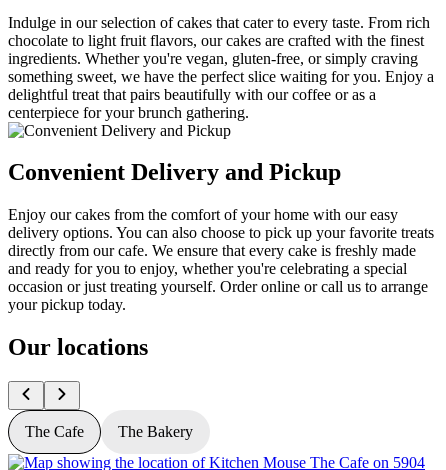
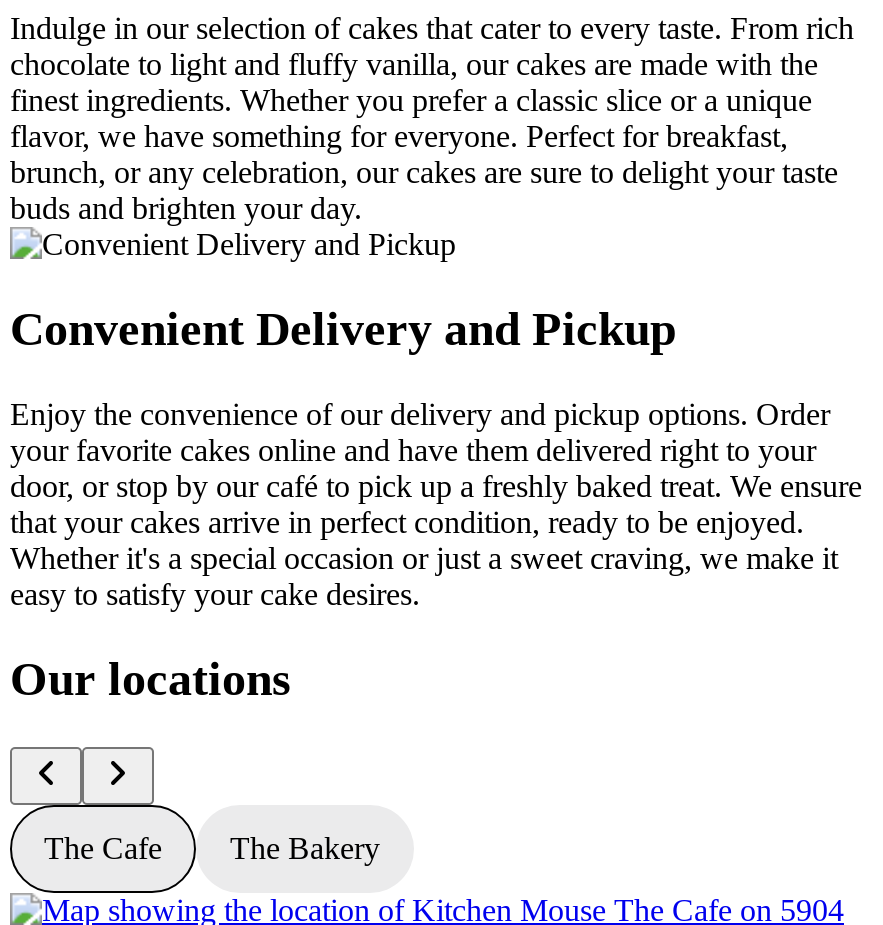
[8,32,434,121] chocolate to light fruit flavors, our cakes are crafted with the finest | ingredients. Whether you're vegan, gluten-free, or simply craving | something sweet, we have the perfect slice waiting for you. Enjoy a | delightful treat that pairs beautifully with our coffee or as a | centerpiece for your brunch gathering. -> [10,48,838,226] chocolate to light and fluffy vanilla, our cakes are made with the | finest ingredients. Whether you prefer a classic slice or a unique | flavor, we have something for everyone. Perfect for breakfast, | brunch, or any celebration, our cakes are sure to delight your taste | buds and brighten your day.
[8,206,434,313] Enjoy our cakes from the comfort of your home with our easy | delivery options. You can also choose to pick up your favorite treats | directly from our cafe. We ensure that every cake is freshly made | and ready for you to enjoy, whether you're celebrating a special | occasion or just treating yourself. Order online or call us to arrange | your pickup today. -> [10,398,862,612] Enjoy the convenience of our delivery and pickup options. Order | your favorite cakes online and have them delivered right to your | door, or stop by our café to pick up a freshly baked treat. We ensure | that your cakes arrive in perfect condition, ready to be enjoyed. | Whether it's a special occasion or just a sweet craving, we make it | easy to satisfy your cake desires.

